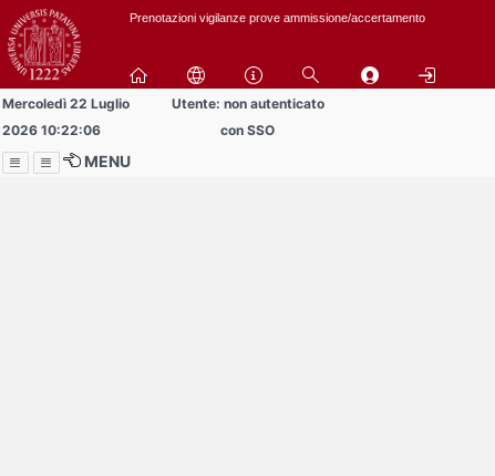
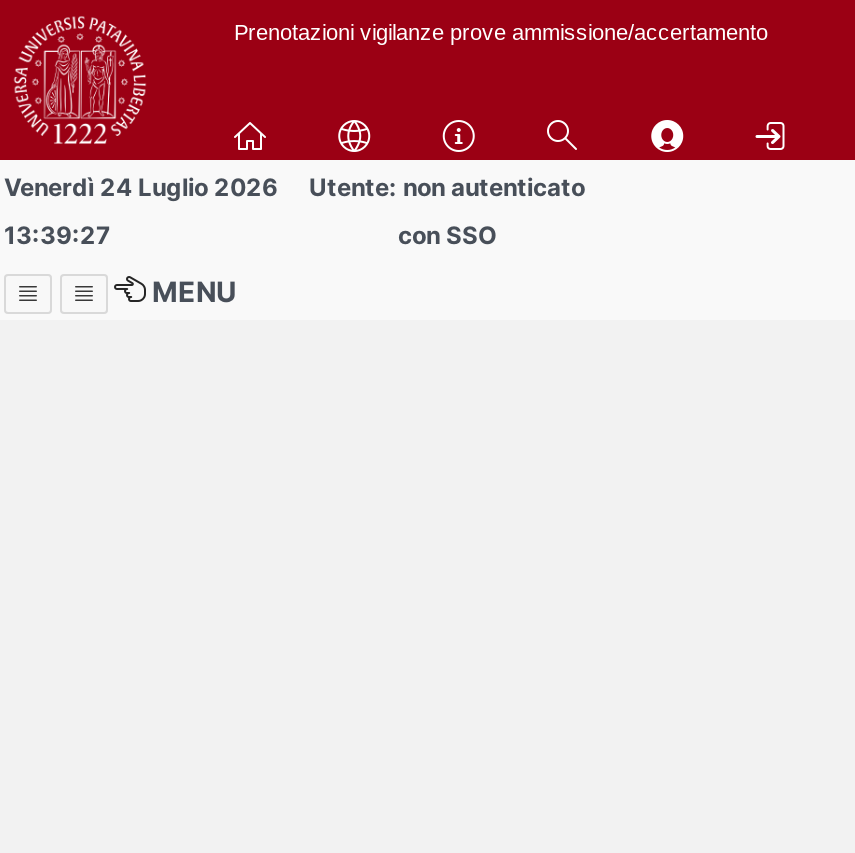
[2,95,130,112] Mercoledì 22 Luglio -> [4,172,278,202] Venerdì 24 Luglio 2026
[2,122,101,138] 2026 10:22:06 -> [4,220,110,250] 13:39:27

